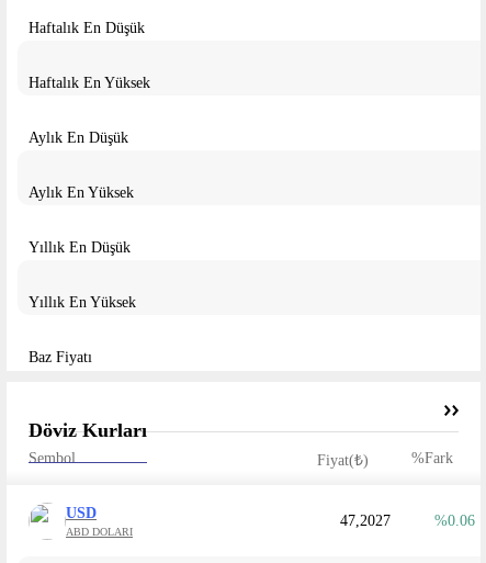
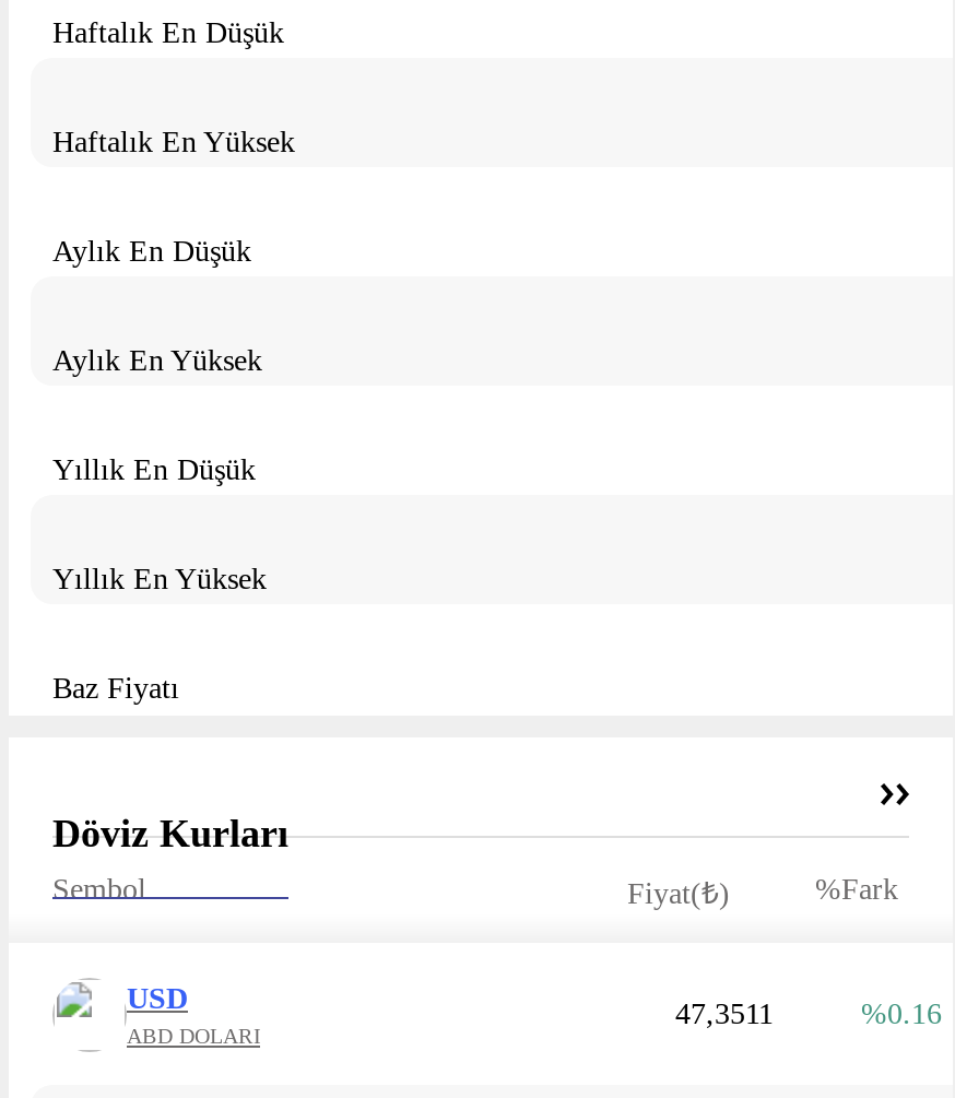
[340,513,391,529] 47,2027 -> [675,997,774,1030] 47,3511
[448,513,475,529] 0.06 -> [887,997,942,1030] 0.16

